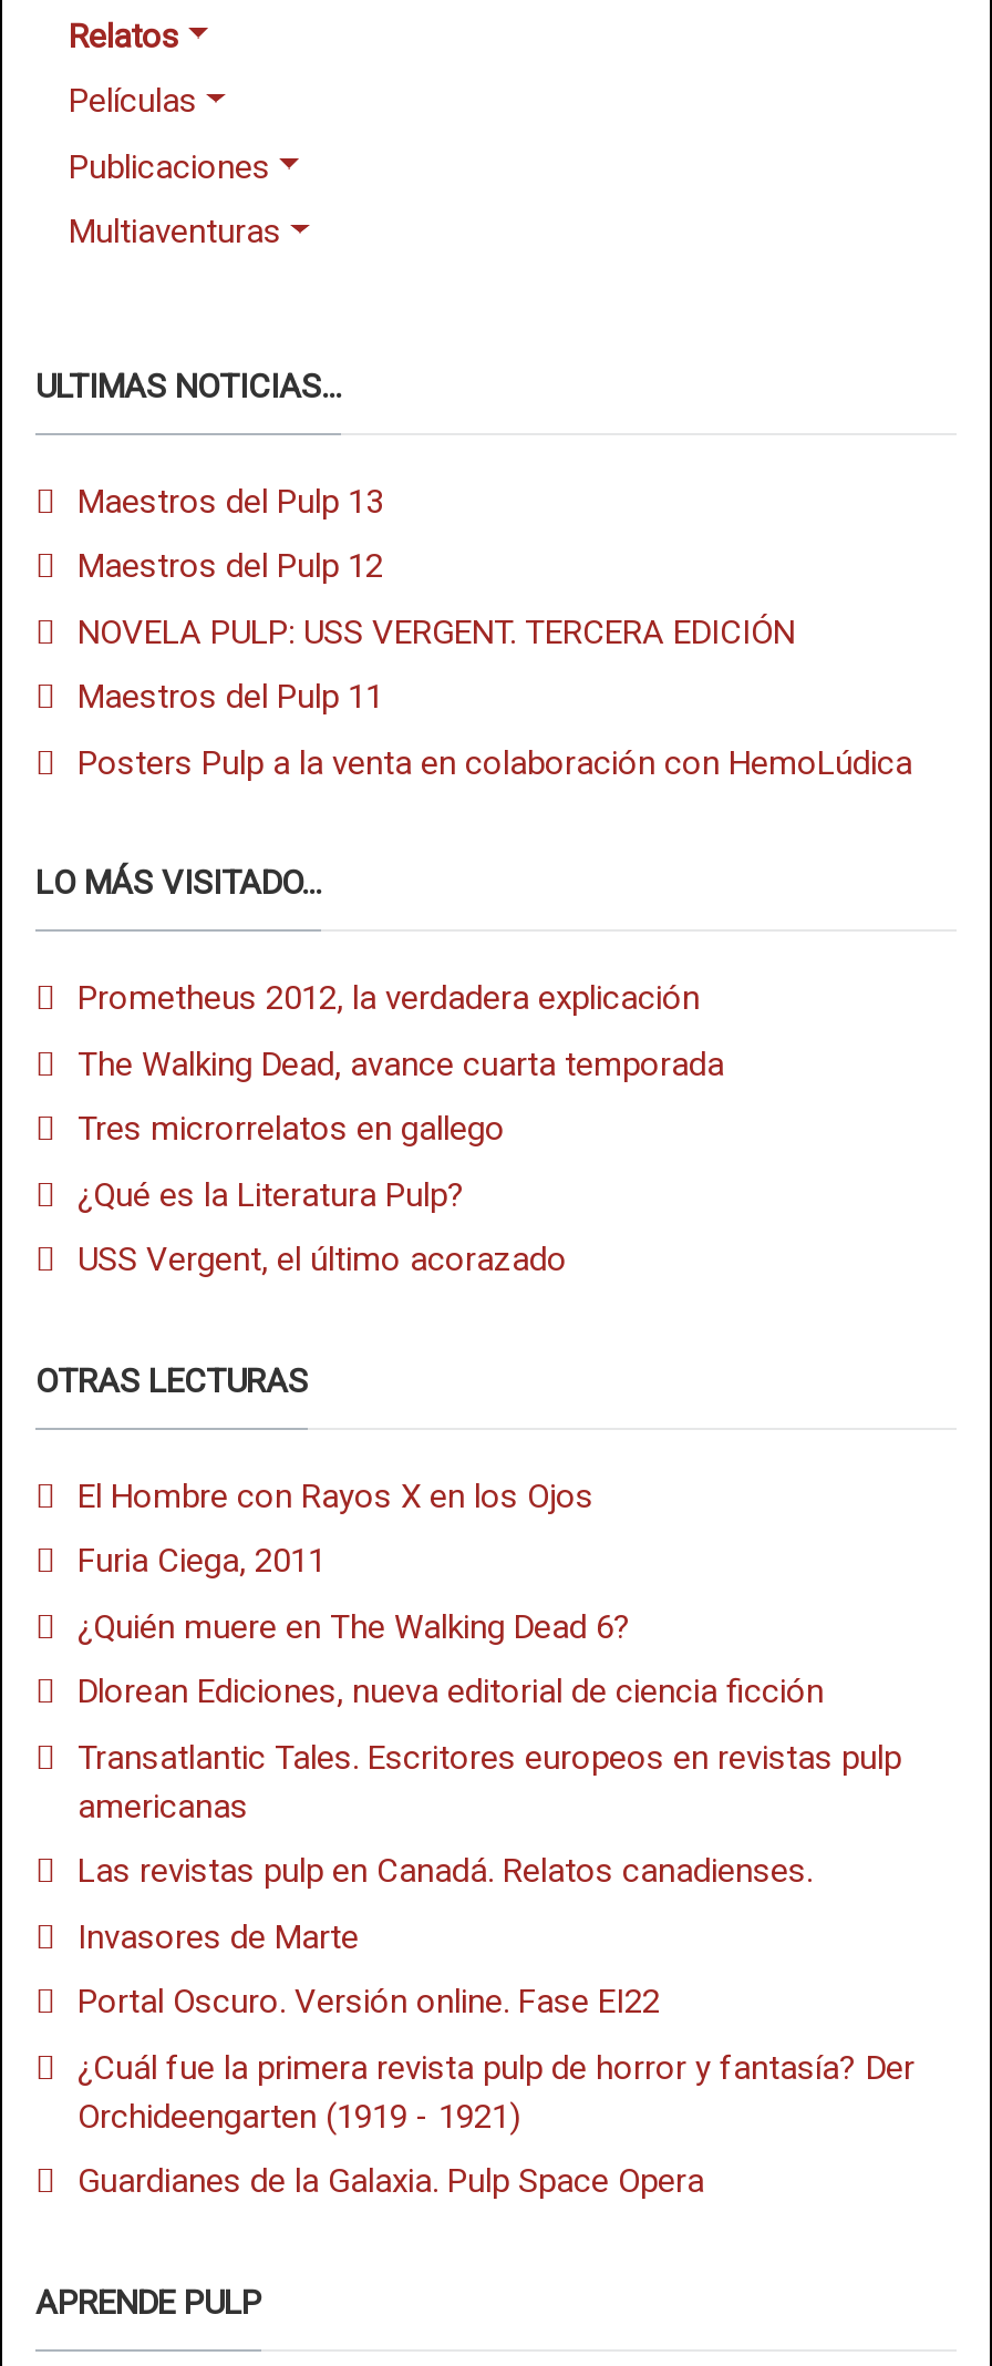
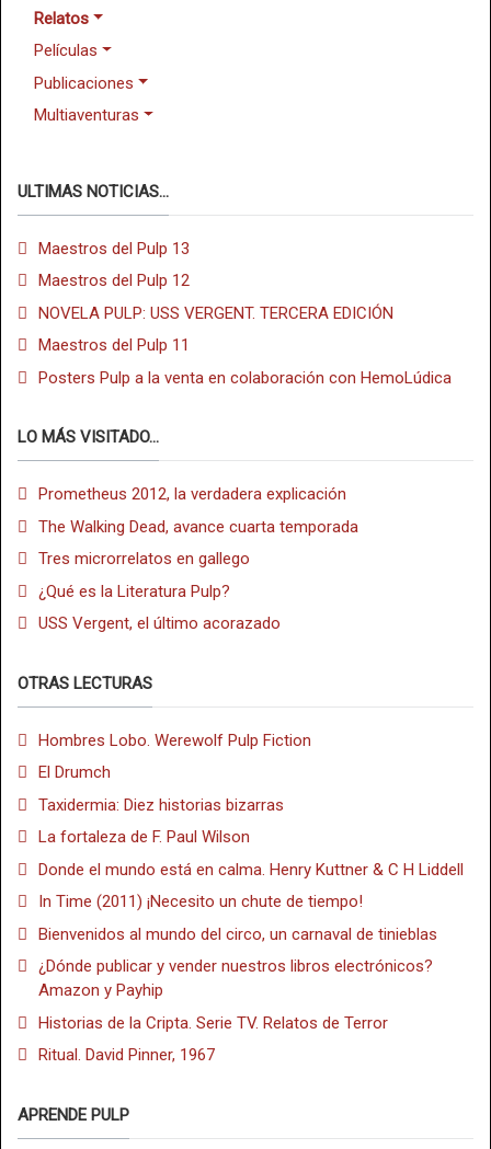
[77,1475,593,1515] El Hombre con Rayos X en los Ojos -> [38,730,311,750] Hombres Lobo. Werewolf Pulp Fiction
[77,1541,325,1581] Furia Ciega, 2011 -> [38,762,111,782] El Drumch
[77,1606,631,1646] ¿Quién muere en The Walking Dead 6? -> [38,795,284,814] Taxidermia: Diez historias bizarras
[77,1671,824,1711] Dlorean Ediciones, nueva editorial de ciencia ficción -> [38,827,250,847] La fortaleza de F. Paul Wilson
[77,1737,901,1825] Transatlantic Tales. Escritores europeos en revistas pulp | americanas -> [38,859,464,879] Donde el mundo está en calma. Henry Kuttner & C H Liddell
[77,1851,813,1891] Las revistas pulp en Canadá. Relatos canadienses. -> [38,892,363,911] In Time (2011) ¡Necesito un chute de tiempo!
[77,1916,359,1956] Invasores de Marte -> [38,924,437,944] Bienvenidos al mundo del circo, un carnaval de tinieblas
[77,1982,660,2022] Portal Oscuro. Versión online. Fase EI22 -> [38,956,433,1000] ¿Dónde publicar y vender nuestros libros electrónicos? | Amazon y Payhip
[77,2047,914,2136] ¿Cuál fue la primera revista pulp de horror y fantasía? Der | Orchideengarten (1919 - 1921) -> [38,1013,388,1032] Historias de la Cripta. Serie TV. Relatos de Terror
[77,2161,704,2201] Guardianes de la Galaxia. Pulp Space Opera -> [38,1045,215,1065] Ritual. David Pinner, 1967

